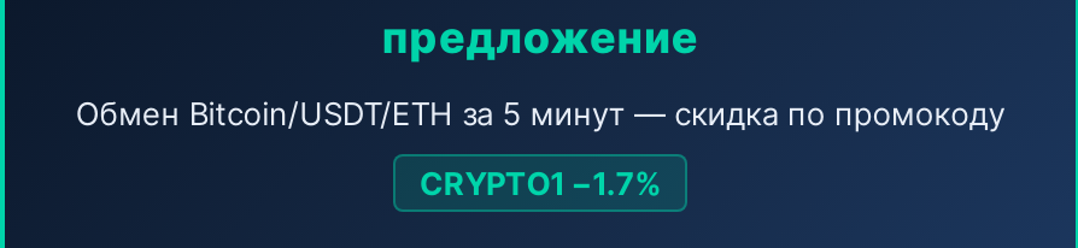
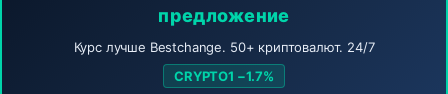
[76,94,1005,132] Обмен Bitcoin/USDT/ETH за 5 минут — скидка по промокоду -> [73,39,374,55] Курс лучше Bestchange. 50+ криптовалют. 24/7

